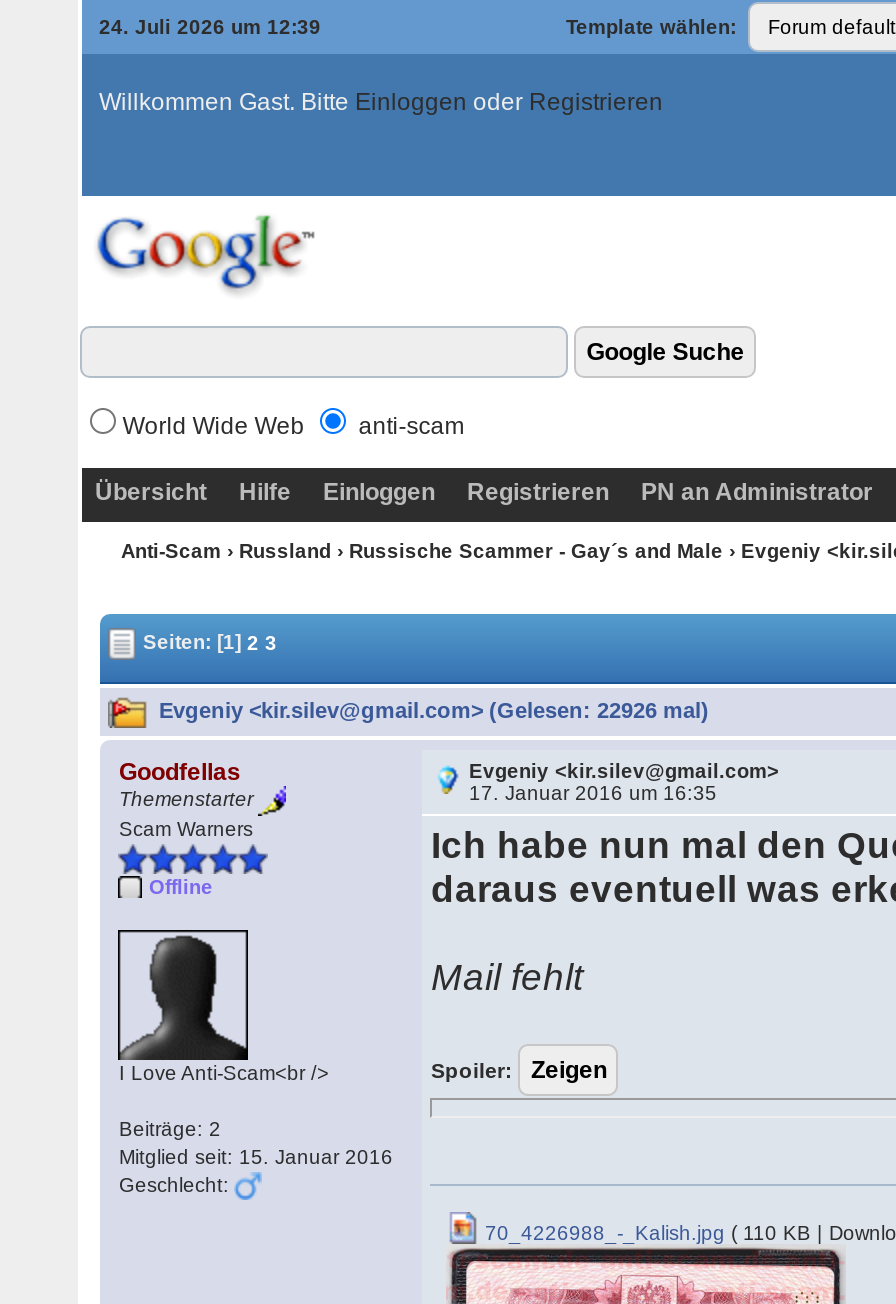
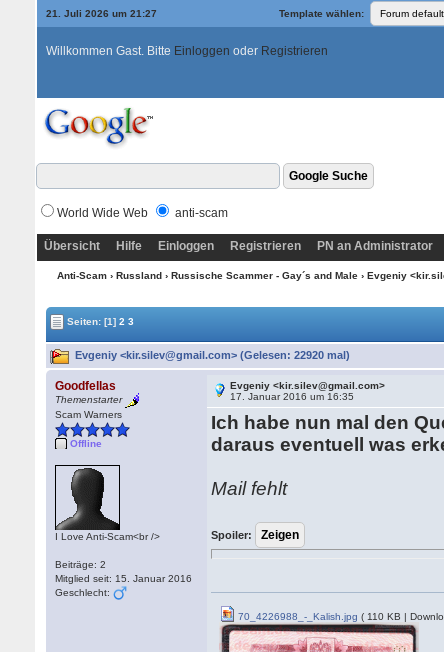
[99,16,321,38] 24. Juli 2026 um 12:39 -> [45,8,156,19] 21. Juli 2026 um 21:27
[153,698,709,722] Evgeniy <kir.silev@gmail.com> (Gelesen: 22926 mal) -> [72,349,350,361] Evgeniy <kir.silev@gmail.com> (Gelesen: 22920 mal)

